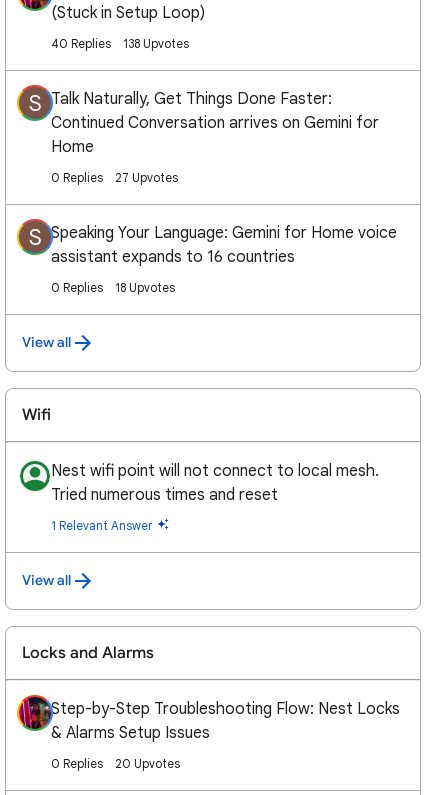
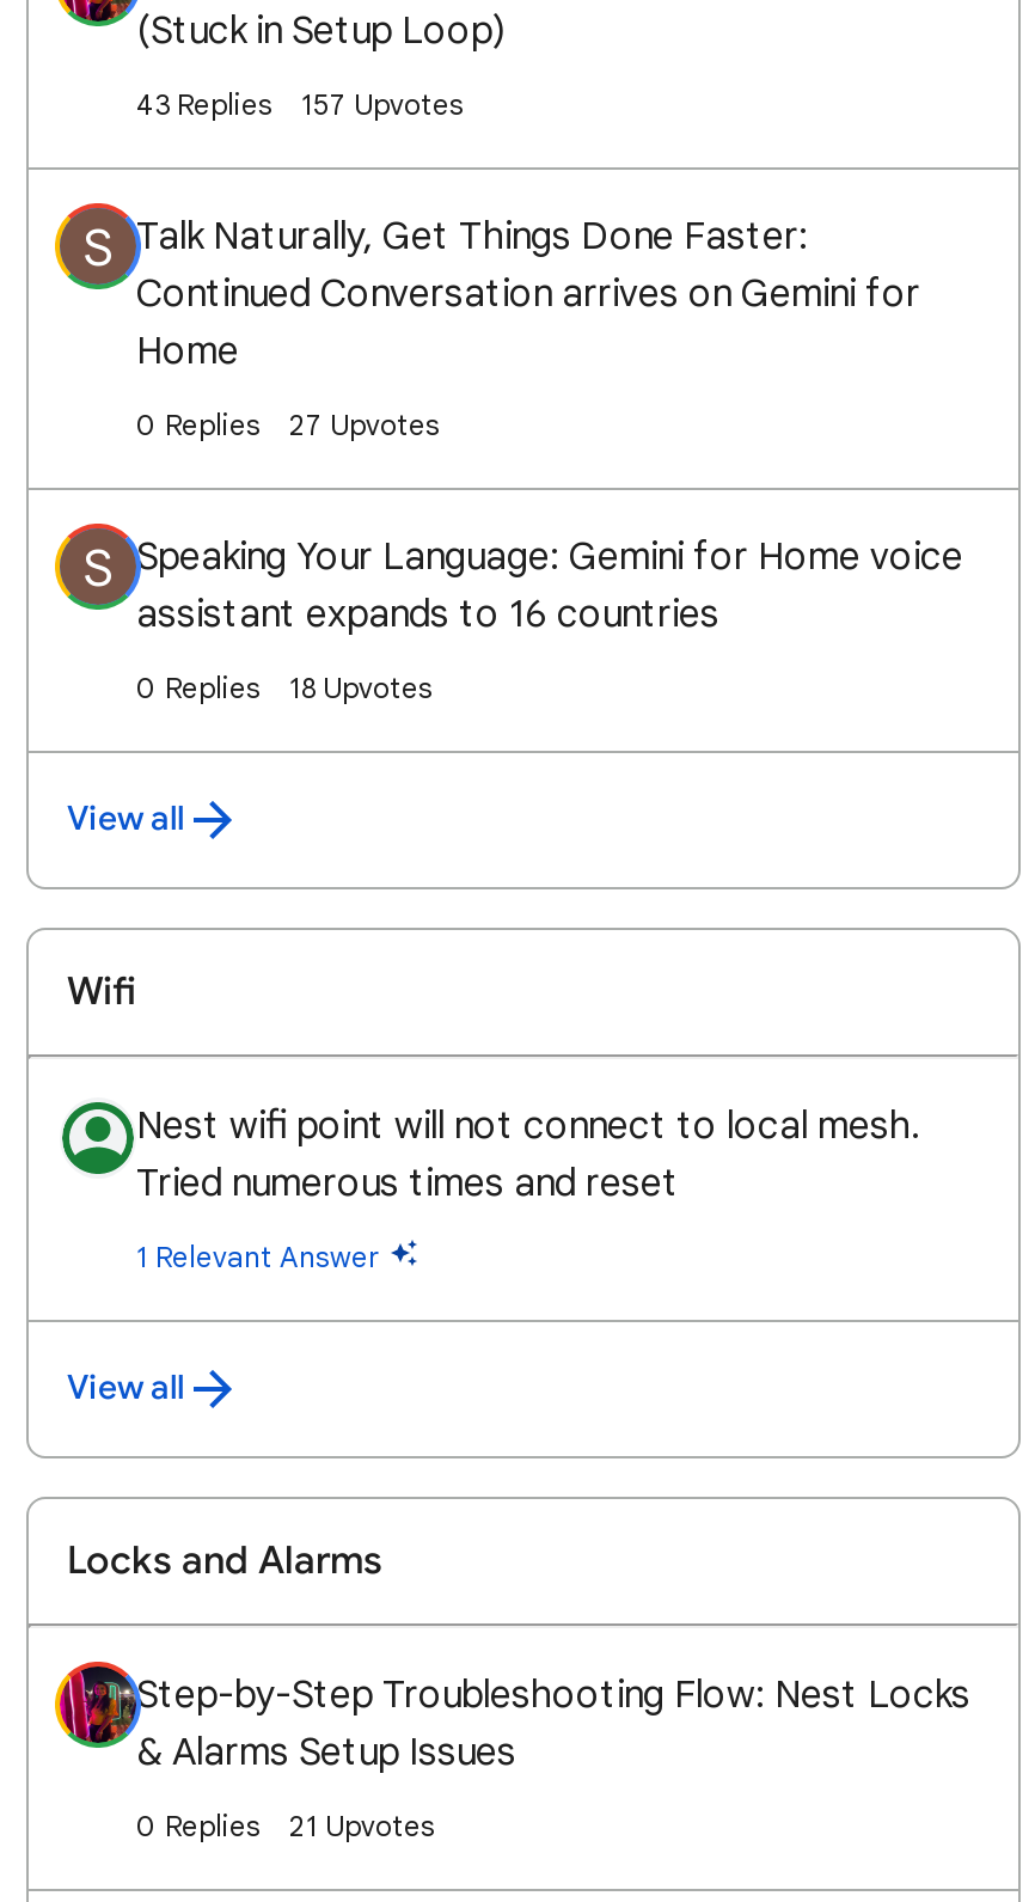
[51,36,111,51] 40 Replies -> [136,86,272,122] 43 Replies
[123,36,189,51] 138 Upvotes -> [301,86,464,122] 157 Upvotes
[115,756,180,771] 20 Upvotes -> [289,1808,435,1843] 21 Upvotes

